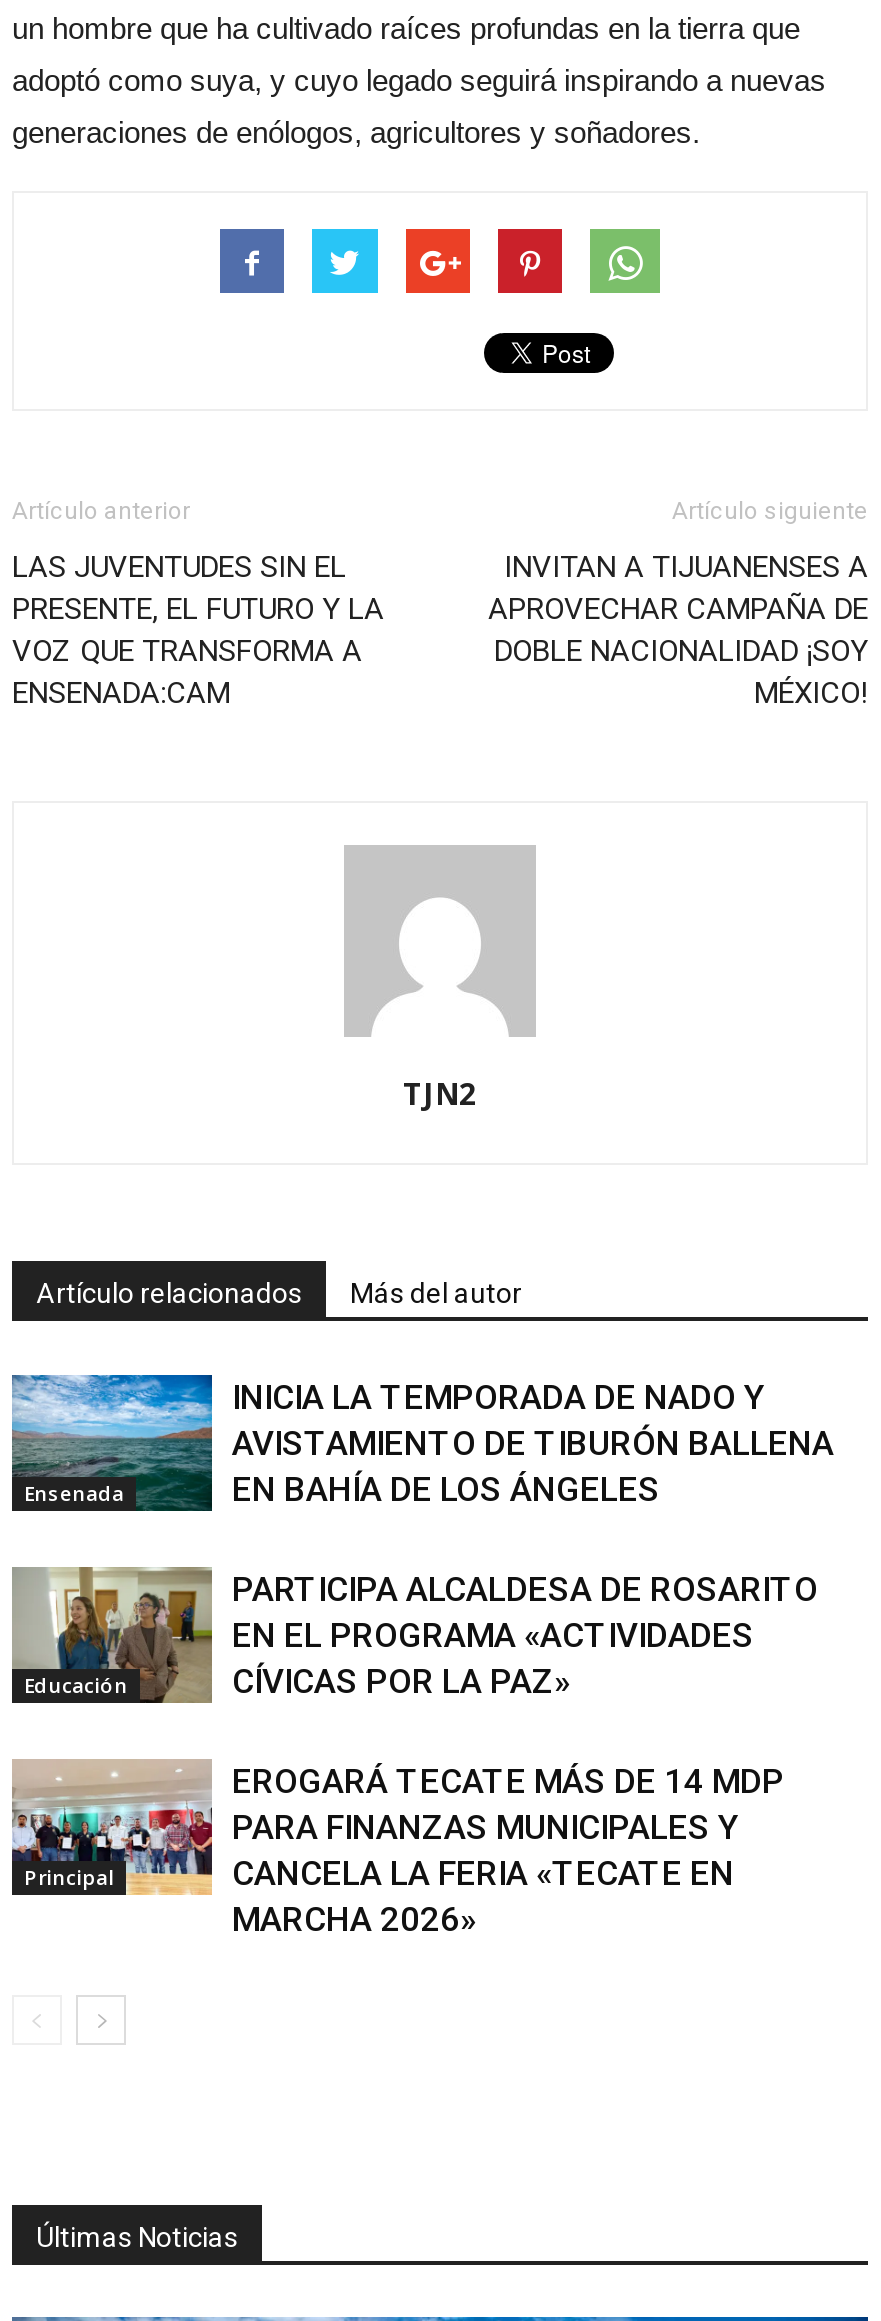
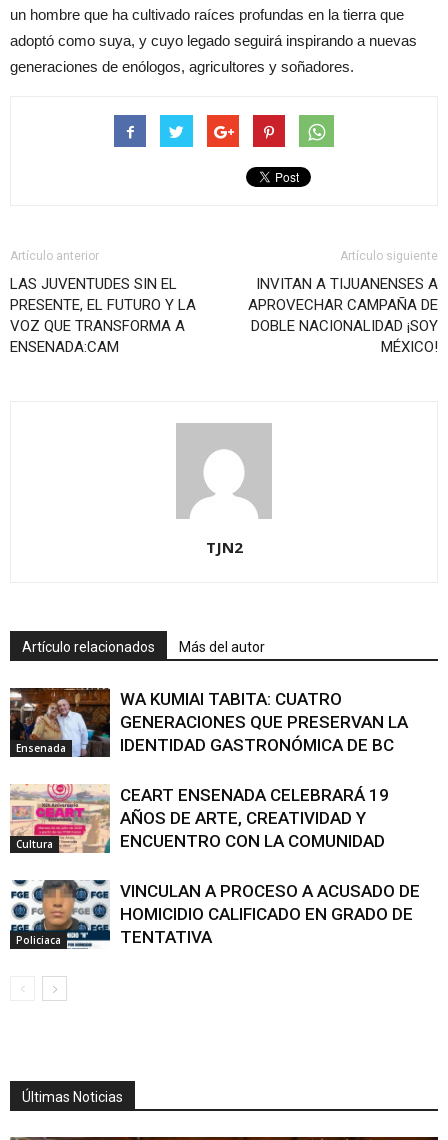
[10,1373,834,1513] [image] | INICIA LA TEMPORADA DE NADO Y | AVISTAMIENTO DE TIBURÓN BALLENA | EN BAHÍA DE LOS ÁNGELES -> [9,687,408,758] [image] | WA KUMIAI TABITA: CUATRO | GENERACIONES QUE PRESERVAN LA | IDENTIDAD GASTRONÓMICA DE BC
[12,1567,204,1703] [image] | Educación -> [11,784,106,853] [image] | Cultura
[232,1568,818,1700] PARTICIPA ALCALDESA DE ROSARITO | EN EL PROGRAMA «ACTIVIDADES | CÍVICAS POR LA PAZ» -> [120,785,389,851] CEART ENSENADA CELEBRARÁ 19 | AÑOS DE ARTE, CREATIVIDAD Y | ENCUENTRO CON LA COMUNIDAD
[10,1757,204,1897] [image] | Principal -> [11,879,106,950] [image] | Policiaca
[232,1760,784,1938] EROGARÁ TECATE MÁS DE 14 MDP | PARA FINANZAS MUNICIPALES Y | CANCELA LA FERIA «TECATE EN | MARCHA 2026» -> [120,881,420,947] VINCULAN A PROCESO A ACUSADO DE | HOMICIDIO CALIFICADO EN GRADO DE | TENTATIVA

